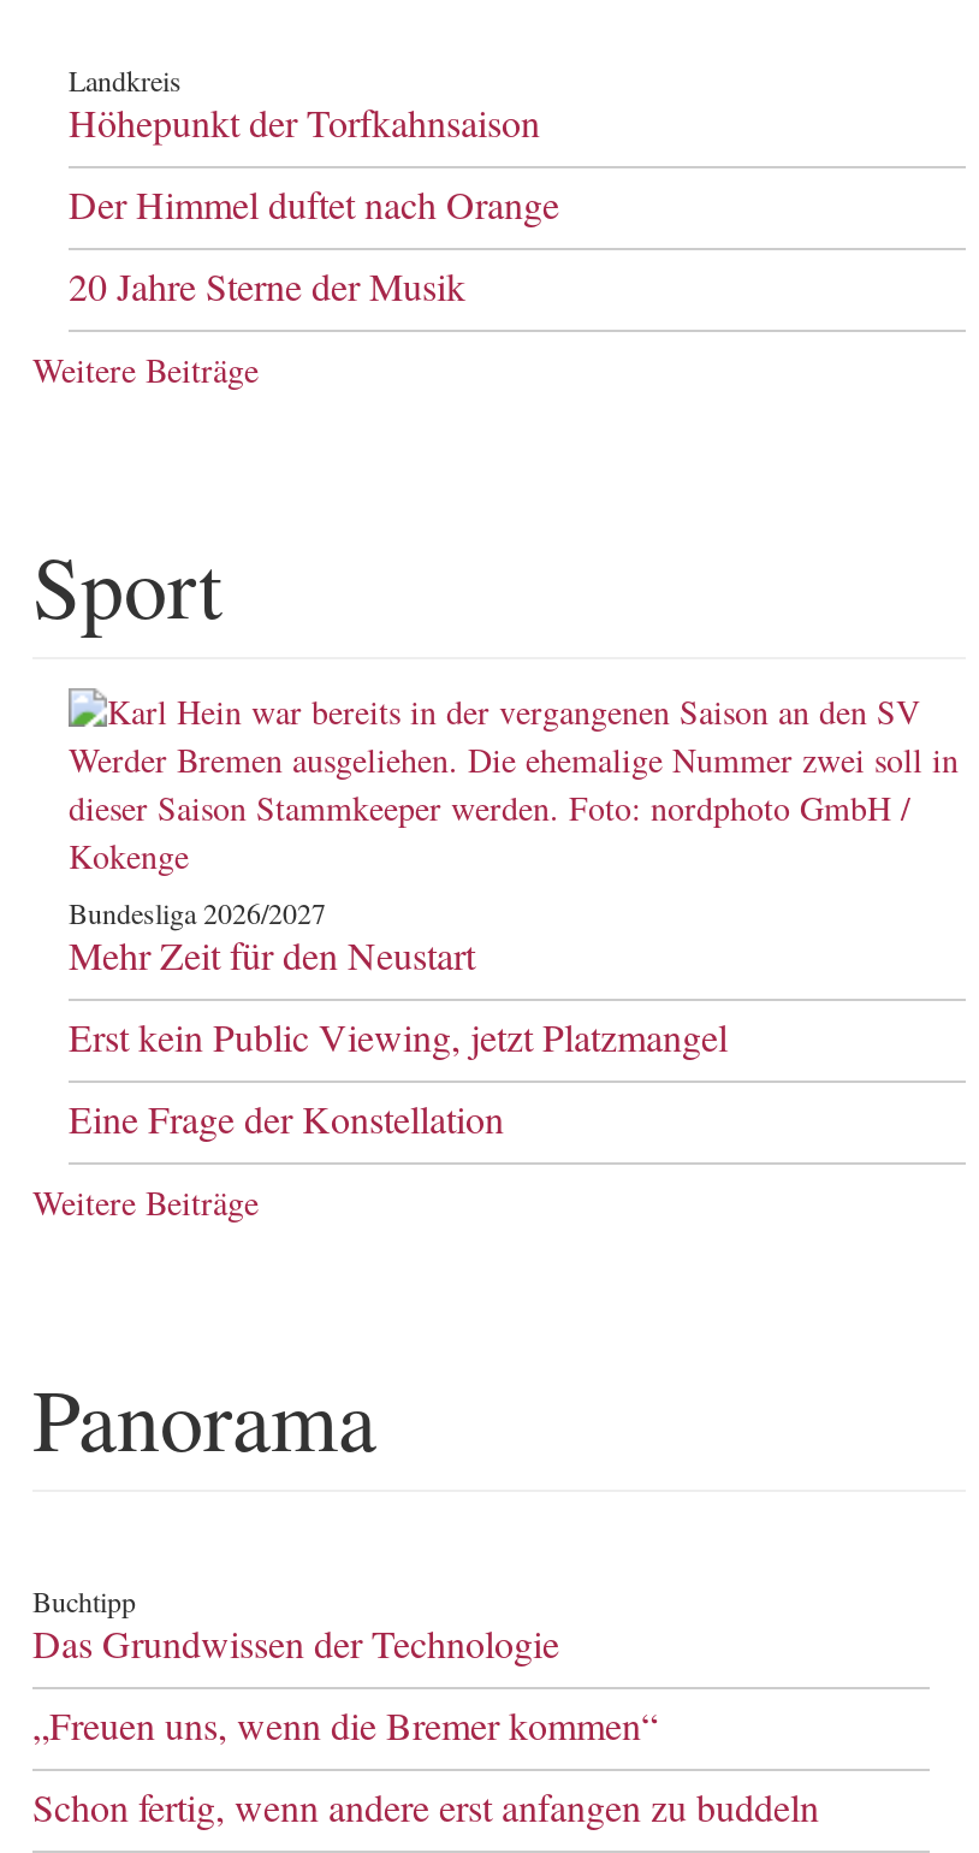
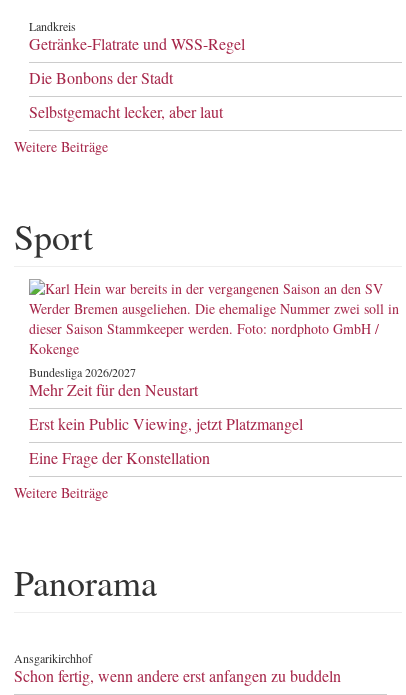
[69,96,540,146] Höhepunkt der Torfkahnsaison -> [29,33,245,54] Getränke-Flatrate und WSS-Regel
[69,178,559,228] Der Himmel duftet nach Orange -> [29,67,173,88] Die Bonbons der Stadt
[69,259,465,310] 20 Jahre Sterne der Musik -> [29,101,223,122] Selbstgemacht lecker, aber laut
[32,1581,658,1749] Buchtipp | Das Grundwissen der Technologie | „Freuen uns, wenn die Bremer kommen“ -> [14,650,92,666] Ansgarikirchhof

